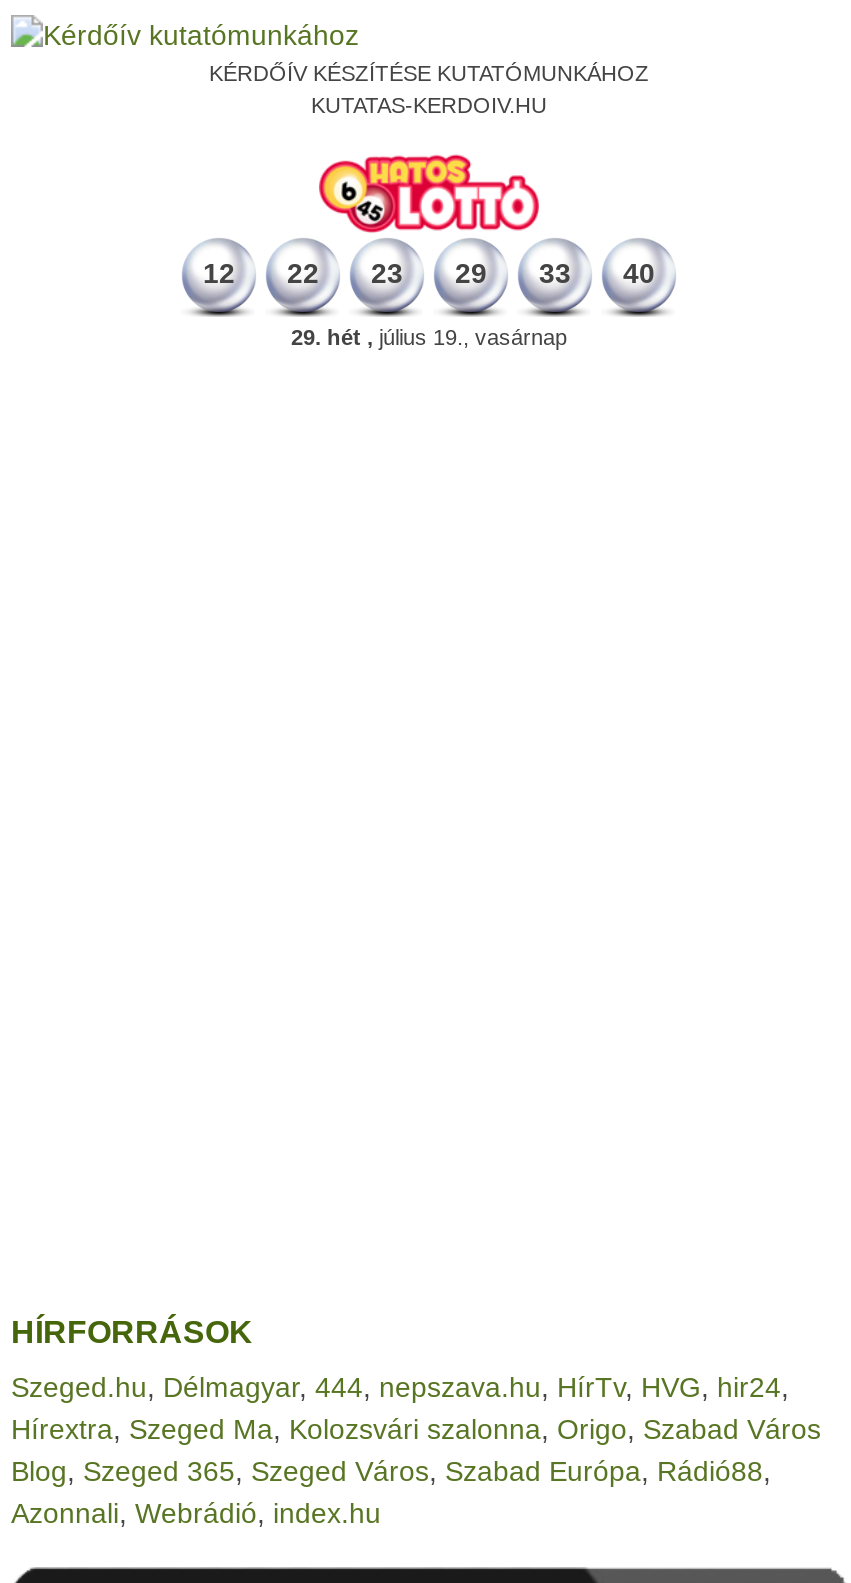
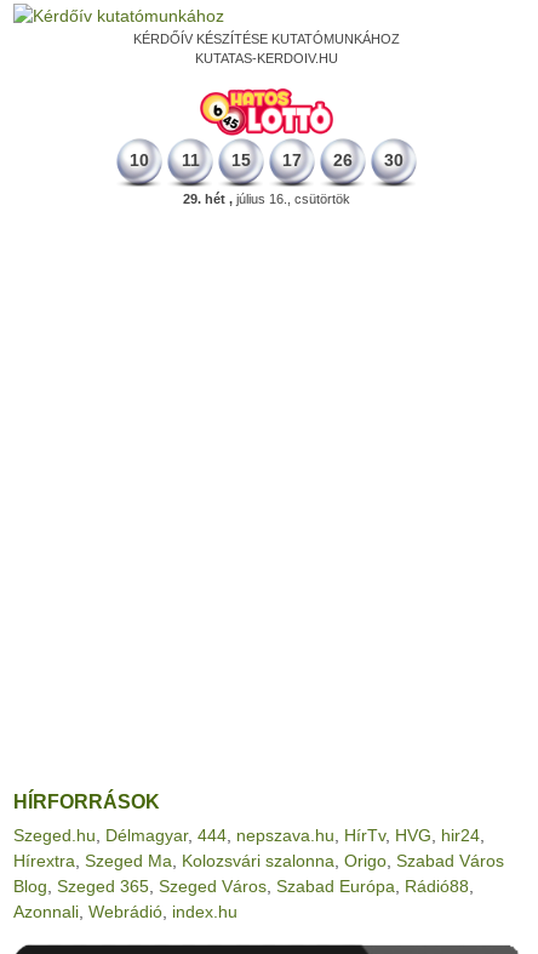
[203,257,235,289] 12 -> [130,150,149,169] 10
[287,257,319,289] 22 -> [181,150,199,169] 11
[371,257,403,289] 23 -> [231,150,251,169] 15
[455,257,487,289] 29 -> [282,150,302,169] 17
[539,257,571,289] 33 -> [333,150,353,169] 26
[623,257,655,289] 40 -> [384,150,403,169] 30
[291,325,567,349] 29. hét , július 19., vasárnap -> [183,191,350,206] 29. hét , július 16., csütörtök

